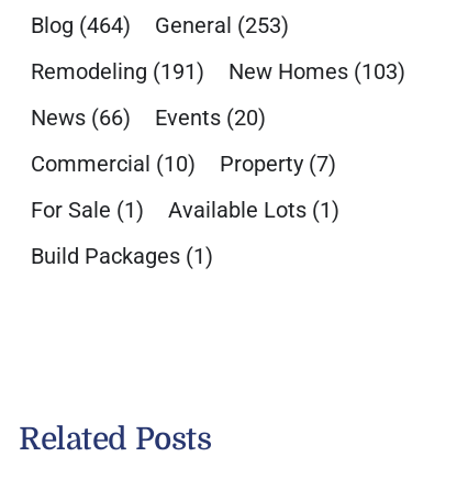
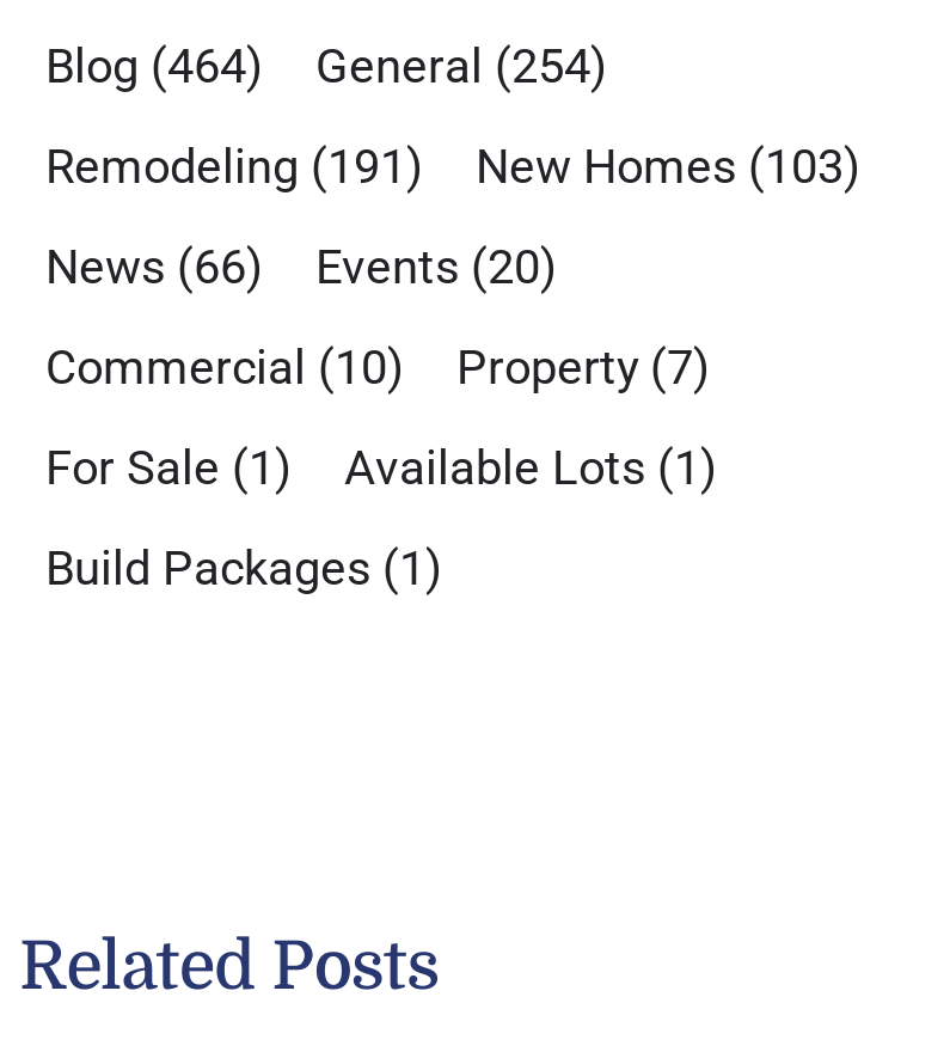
[31,13,289,39] Blog (464) General (253) -> [45,38,607,95] Blog (464) General (254)

